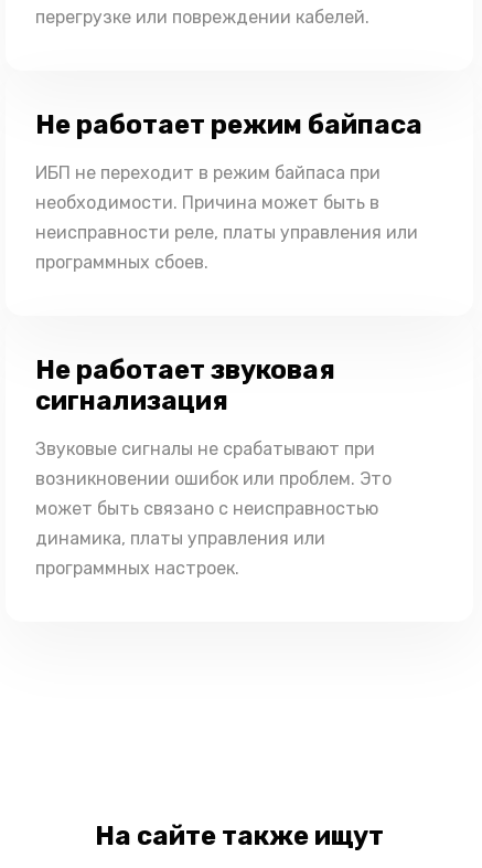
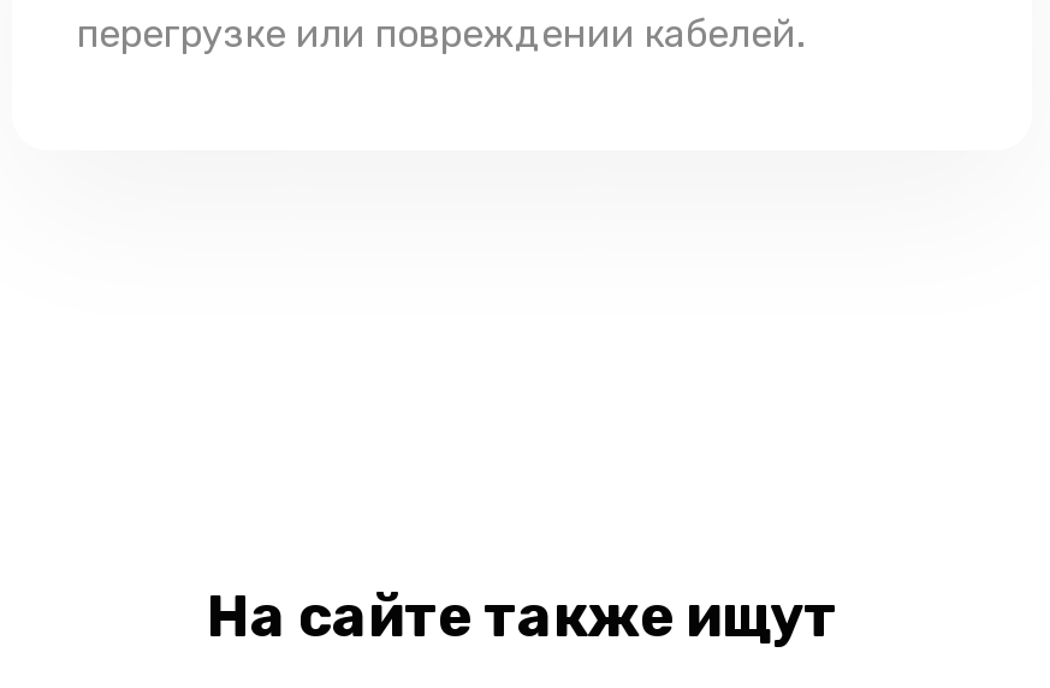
[35,110,422,273] Не работает режим байпаса | ИБП не переходит в режим байпаса при | необходимости. Причина может быть в | неисправности реле, платы управления или | программных сбоев. -> none
[35,355,392,579] Не работает звуковая | сигнализация | Звуковые сигналы не срабатывают при | возникновении ошибок или проблем. Это | может быть связано с неисправностью | динамика, платы управления или | программных настроек. -> none

